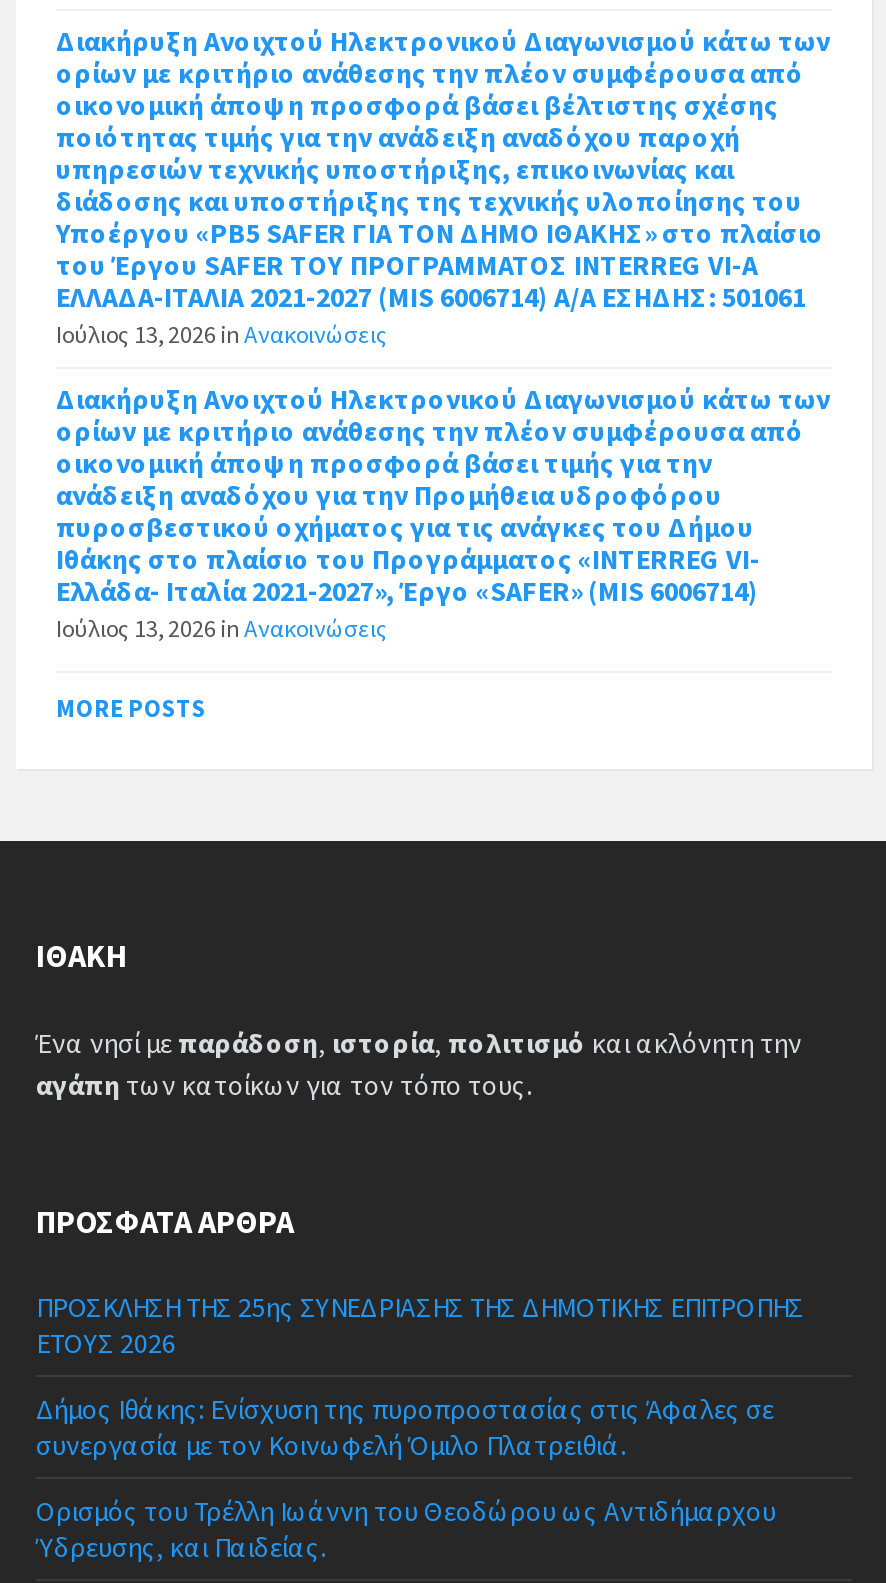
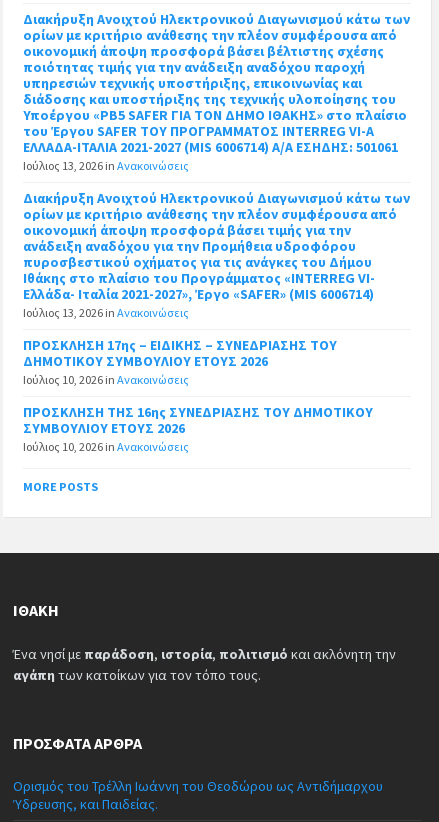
none -> [23,336,373,454] ΠΡΟΣΚΛΗΣΗ 17ης – ΕΙΔΙΚΗΣ – ΣΥΝΕΔΡΙΑΣΗΣ ΤΟΥ | ΔΗΜΟΤΙΚΟΥ ΣΥΜΒΟΥΛΙΟΥ ΕΤΟΥΣ 2026 | Ιούλιος 10, 2026 in Ανακοινώσεις | ΠΡΟΣΚΛΗΣΗ ΤΗΣ 16ης ΣΥΝΕΔΡΙΑΣΗΣ ΤΟΥ ΔΗΜΟΤΙΚΟΥ | ΣΥΜΒΟΥΛΙΟΥ ΕΤΟΥΣ 2026 | Ιούλιος 10, 2026 in Ανακοινώσεις
moved [36,693,802,1241] -> [13,479,396,753]: MORE POSTS | ΙΘΆΚΗ | Ένα νησί με παράδοση, ιστορία, πολιτισμό και ακλόνητη την | αγάπη των κατοίκων για τον τόπο τους. | ΠΡΌΣΦΑΤΑ ΆΡΘΡΑ
[36,1289,804,1463] ΠΡΟΣΚΛΗΣΗ ΤΗΣ 25ης ΣΥΝΕΔΡΙΑΣΗΣ ΤΗΣ ΔΗΜΟΤΙΚΗΣ ΕΠΙΤΡΟΠΗΣ | ΕΤΟΥΣ 2026 | Δήμος Ιθάκης: Ενίσχυση της πυροπροστασίας στις Άφαλες σε | συνεργασία με τον Κοινωφελή Όμιλο Πλατρειθιά. -> none

